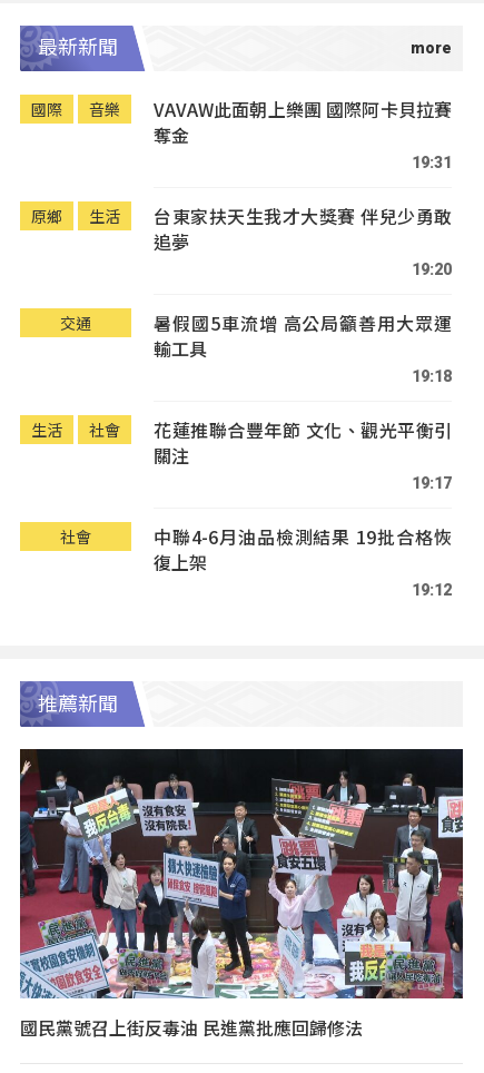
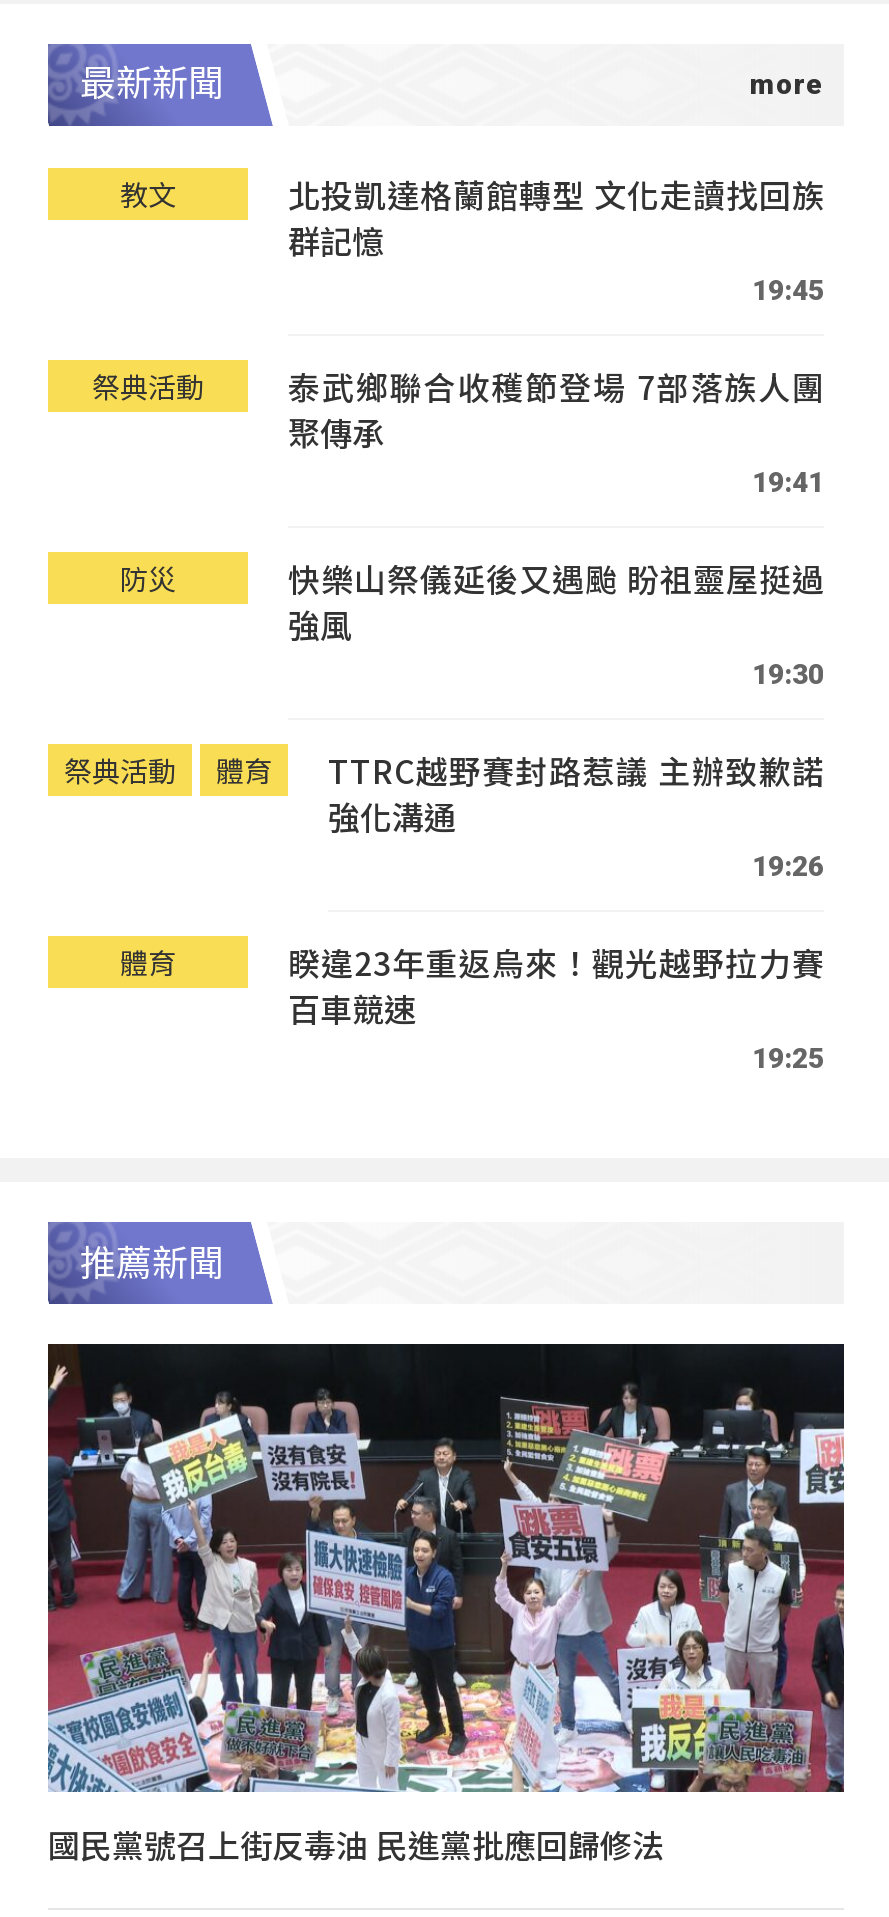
[31,95,452,171] 國際 | 音樂 | VAVAW此面朝上樂團 國際阿卡貝拉賽 | 奪金 | 19:31 -> [120,169,824,305] 教文 | 北投凱達格蘭館轉型 文化走讀找回族 | 群記憶 | 19:45
[31,202,452,278] 原鄉 | 生活 | 台東家扶天生我才大獎賽 伴兒少勇敢 | 追夢 | 19:20 -> [92,361,824,497] 祭典活動 | 泰武鄉聯合收穫節登場 7部落族人團 | 聚傳承 | 19:41
[60,309,452,385] 交通 | 暑假國5車流增 高公局籲善用大眾運 | 輸工具 | 19:18 -> [120,553,824,689] 防災 | 快樂山祭儀延後又遇颱 盼祖靈屋挺過 | 強風 | 19:30
[31,416,452,491] 生活 | 社會 | 花蓮推聯合豐年節 文化、觀光平衡引 | 關注 | 19:17 -> [64,745,824,881] 祭典活動 | 體育 | TTRC越野賽封路惹議 主辦致歉諾 | 強化溝通 | 19:26
[60,523,452,598] 社會 | 中聯4-6月油品檢測結果 19批合格恢 | 復上架 | 19:12 -> [120,937,824,1073] 體育 | 睽違23年重返烏來！觀光越野拉力賽 | 百車競速 | 19:25

